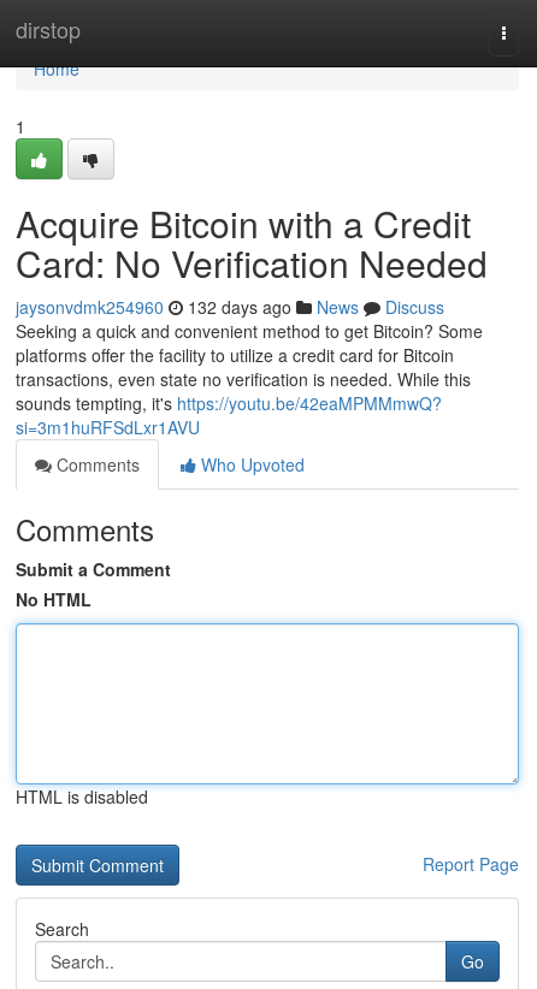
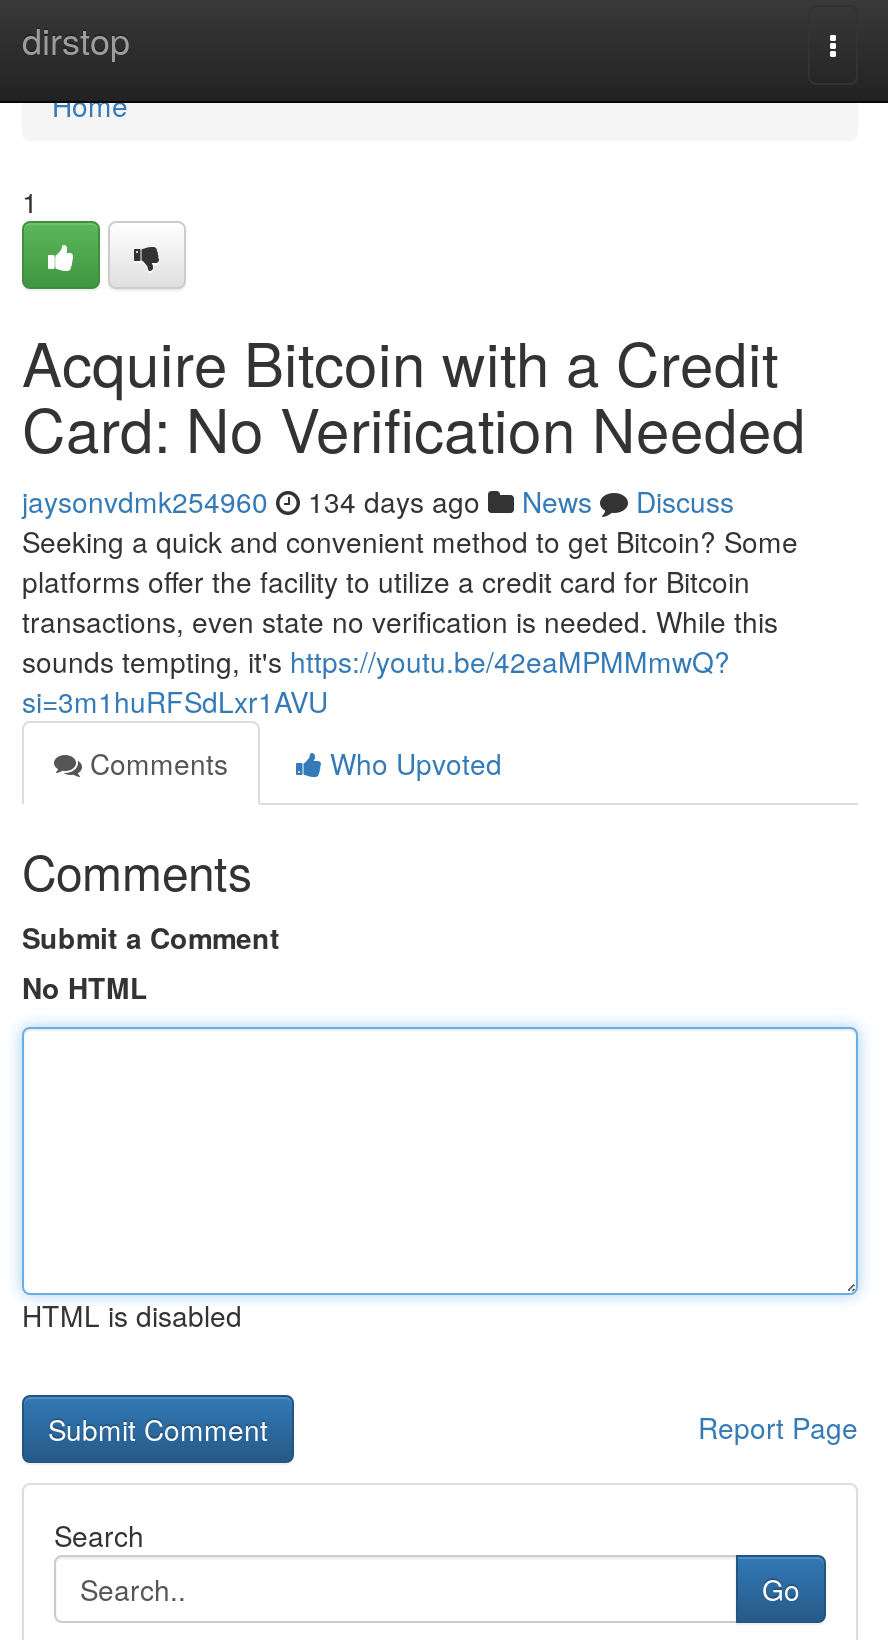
[16,295,444,319] jaysonvdmk254960 132 days ago News Discuss -> [22,481,734,521] jaysonvdmk254960 134 days ago News Discuss

